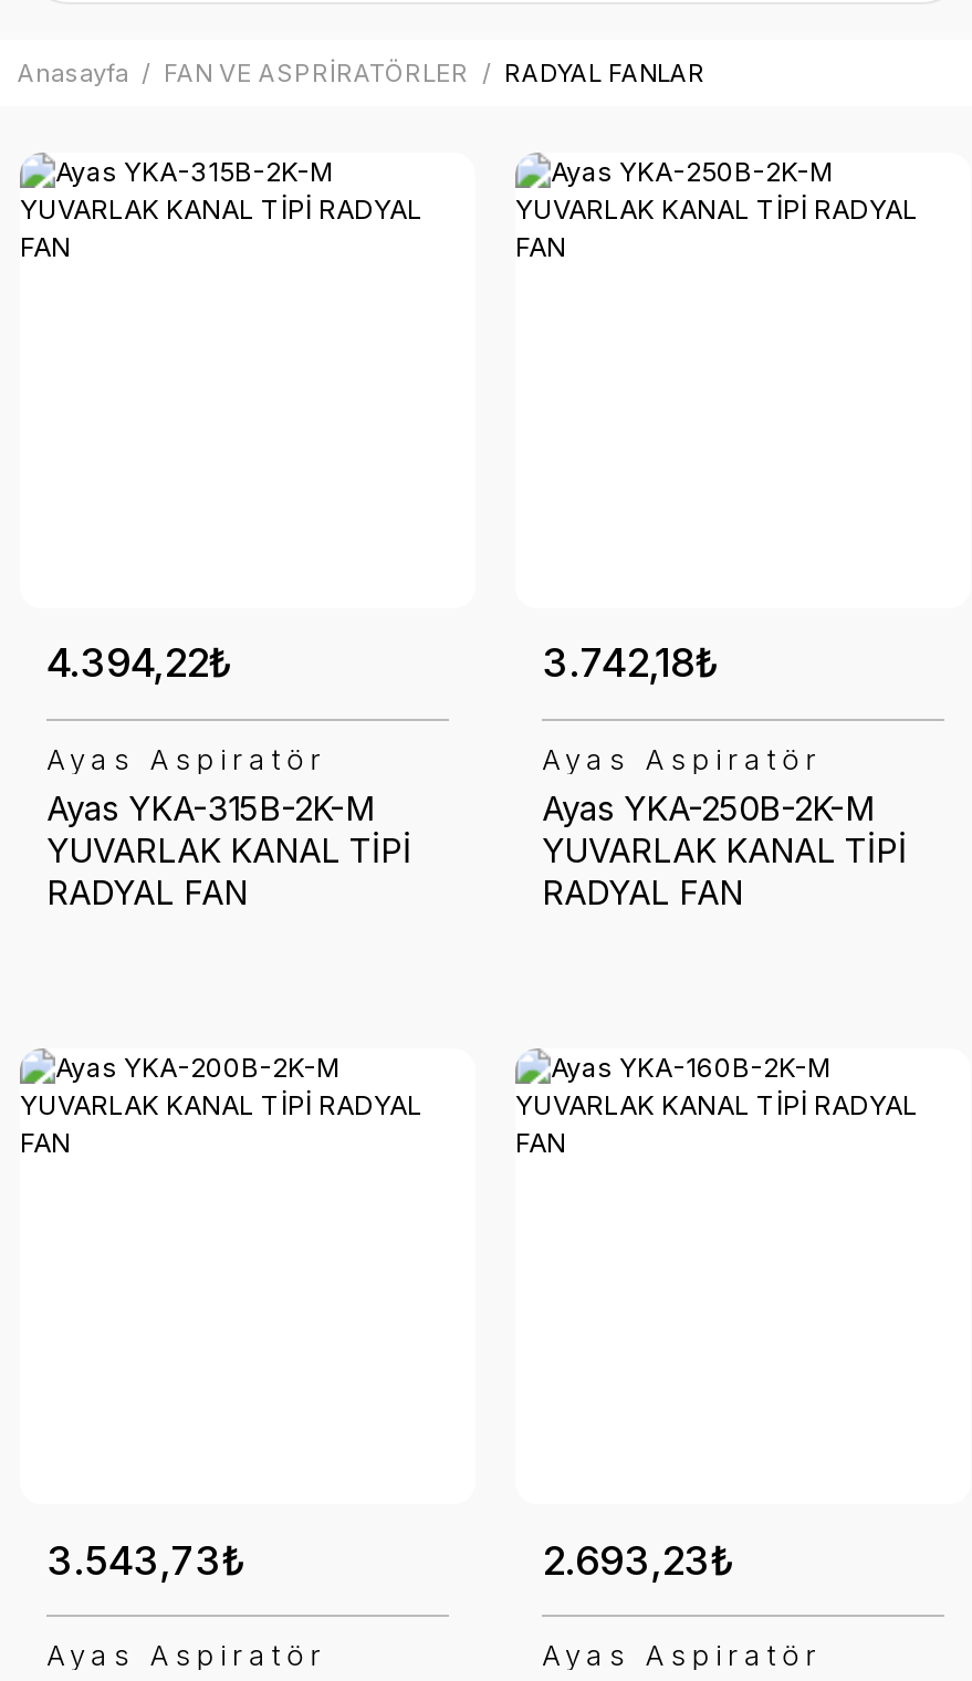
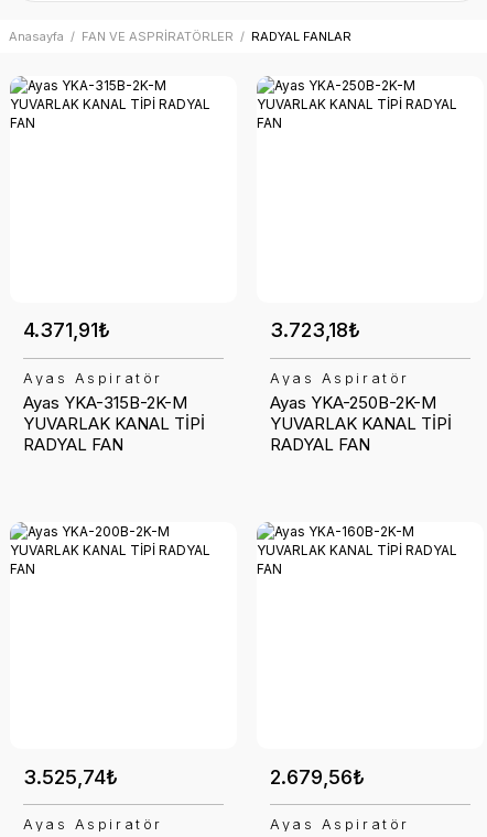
[46,639,232,686] 4.394,22₺ -> [23,318,110,342] 4.371,91₺
[542,639,719,686] 3.742,18₺ -> [270,318,360,342] 3.723,18₺
[46,1537,245,1583] 3.543,73₺ -> [23,765,118,788] 3.525,74₺
[542,1537,734,1583] 2.693,23₺ -> [270,765,365,788] 2.679,56₺

